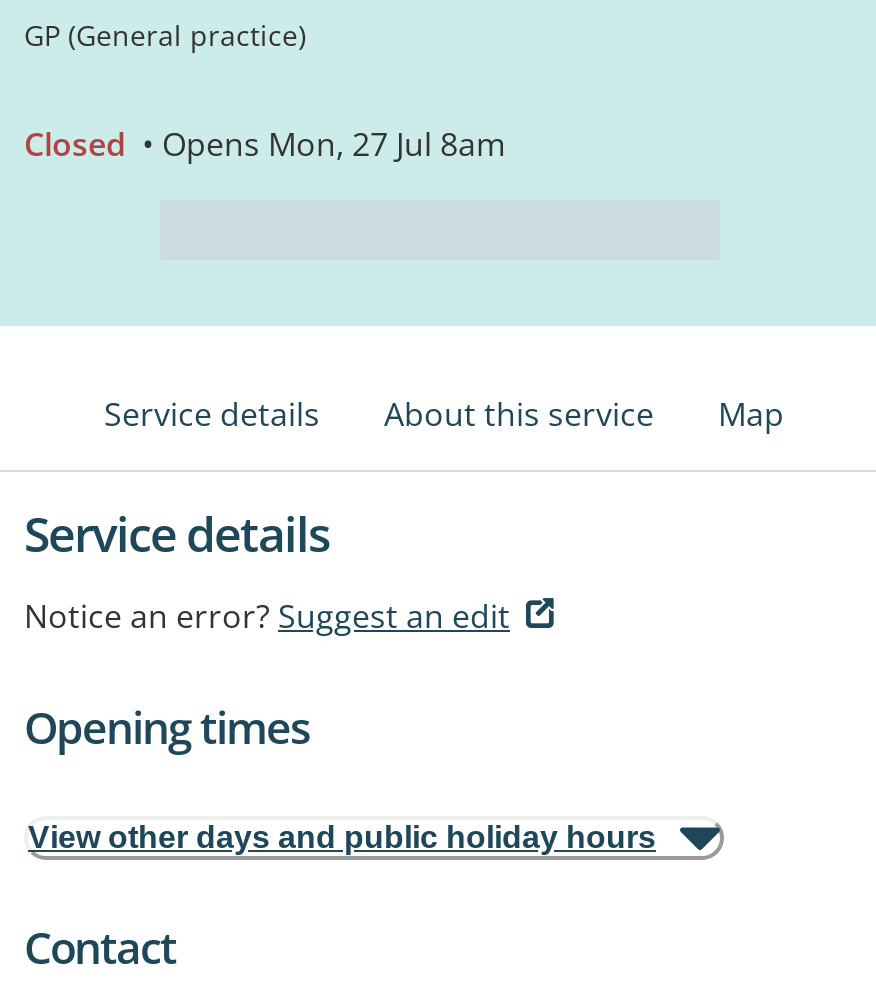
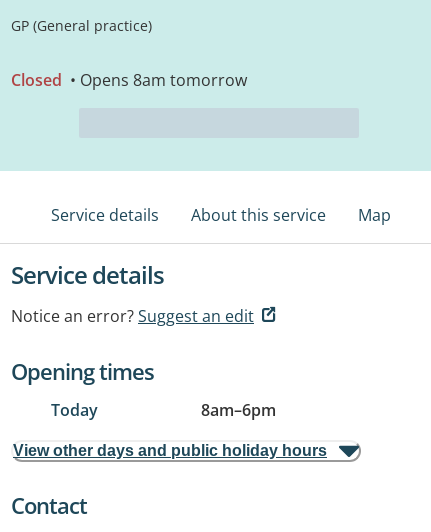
[24,122,506,166] Closed • Opens Mon, 27 Jul 8am -> [11,69,247,91] Closed • Opens 8am tomorrow
none -> [51,399,276,421] Today | 8am–6pm

